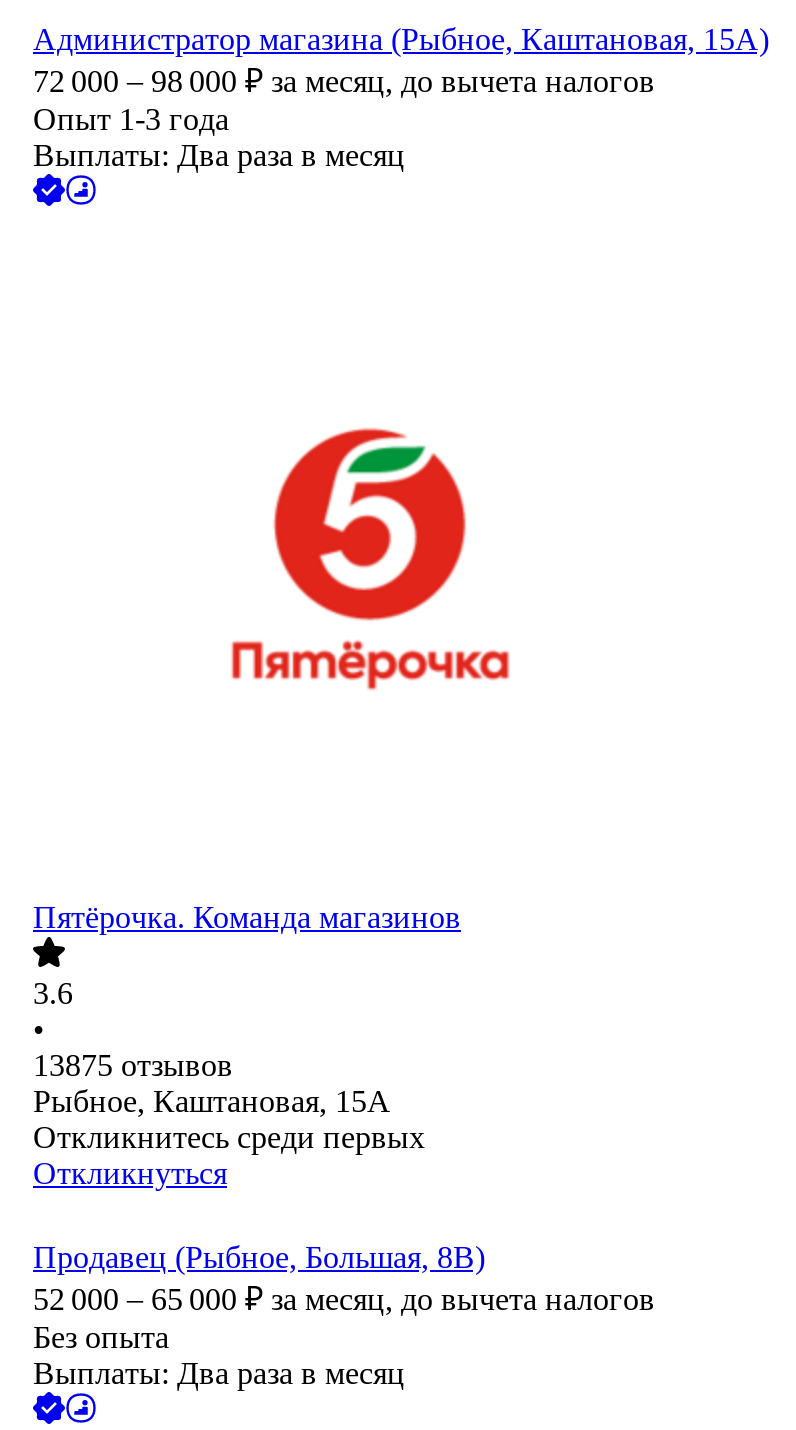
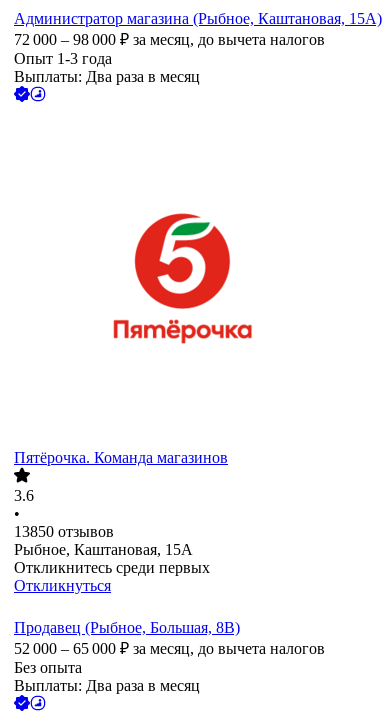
[33,1049,233,1083] 13875 отзывов -> [14,523,114,540] 13850 отзывов

